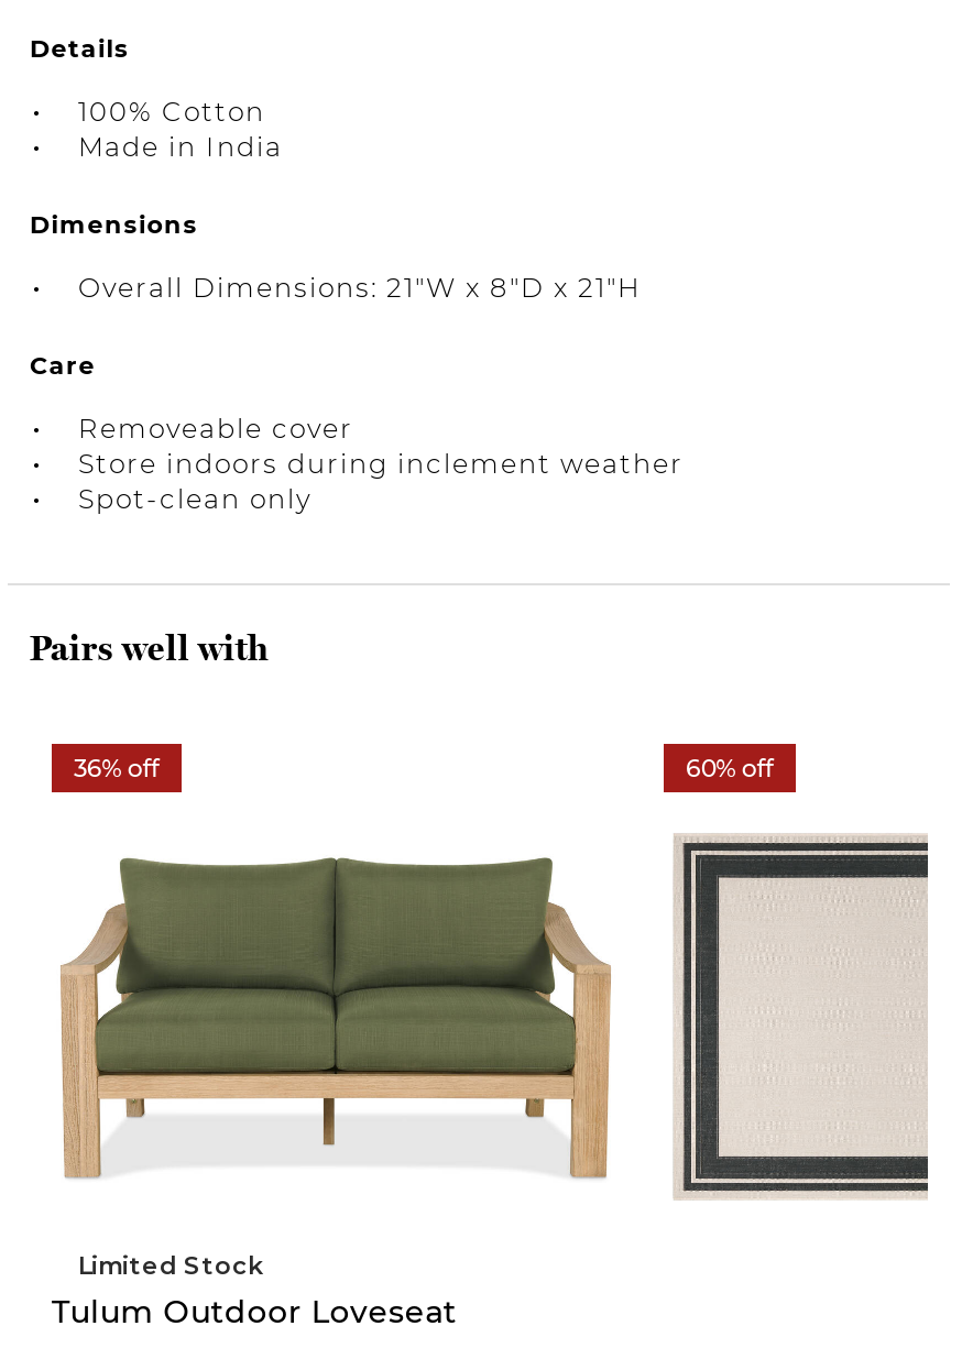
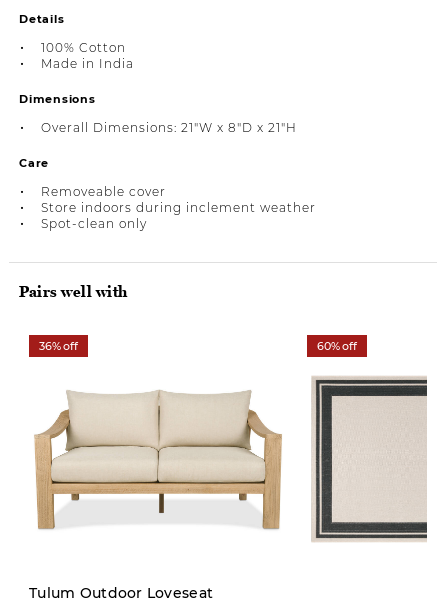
[61,856,609,1180] [image] -> [34,387,282,532] [image]
[78,1247,263,1280] Limited Stock -> none

